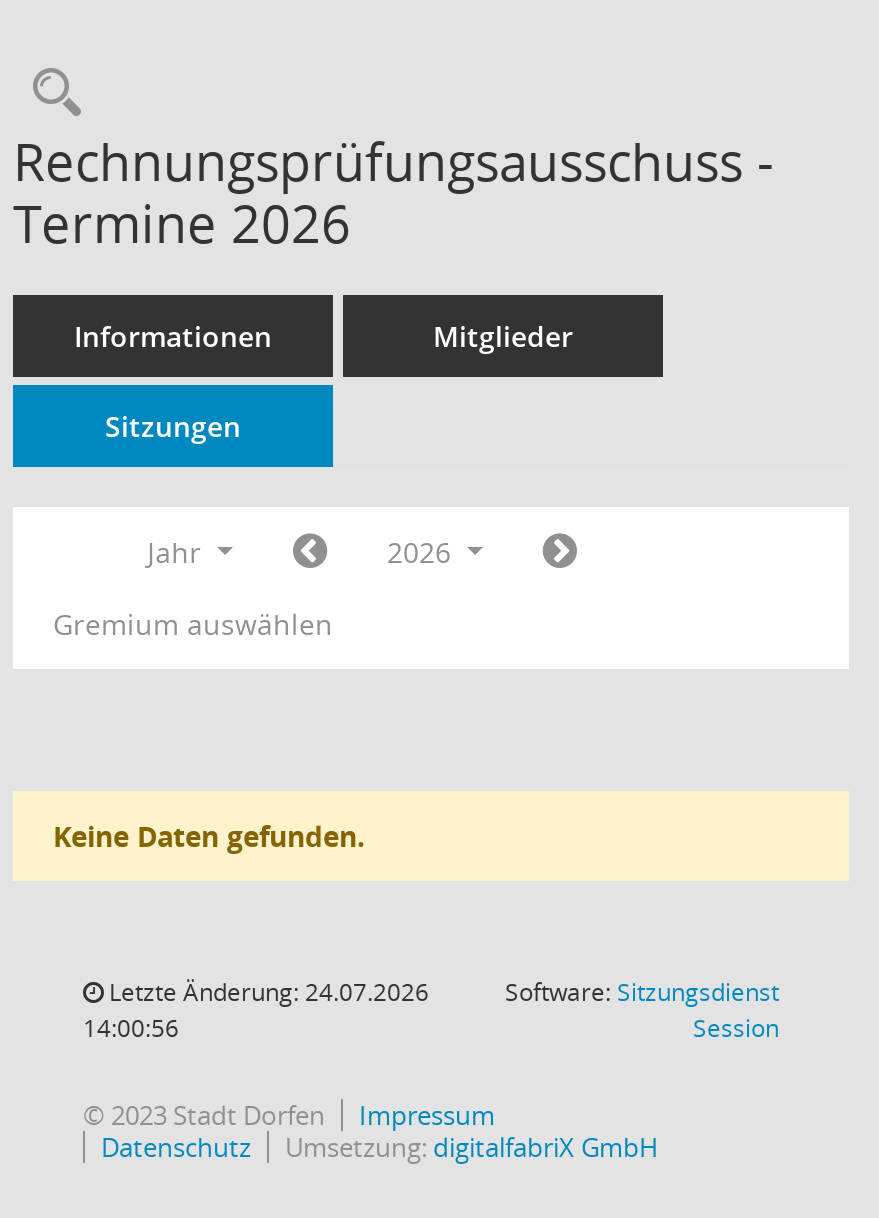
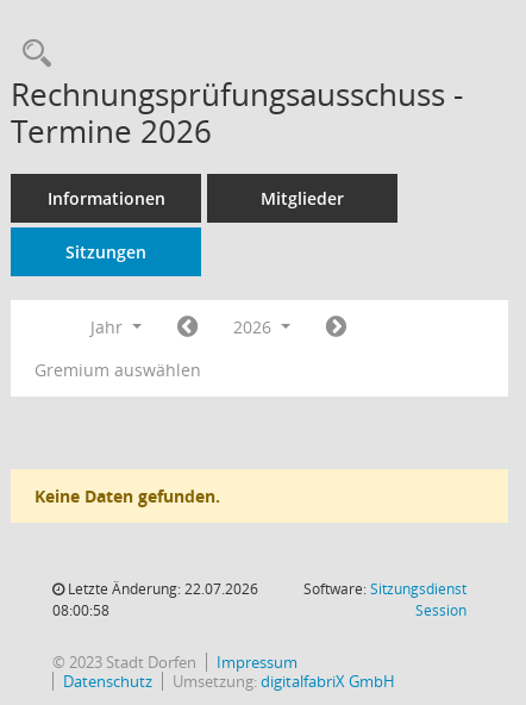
[103,975,429,1009] Letzte Änderung: 24.07.2026 -> [64,579,258,599] Letzte Änderung: 22.07.2026
[83,1011,179,1045] 14:00:56 -> [52,600,109,620] 08:00:58

